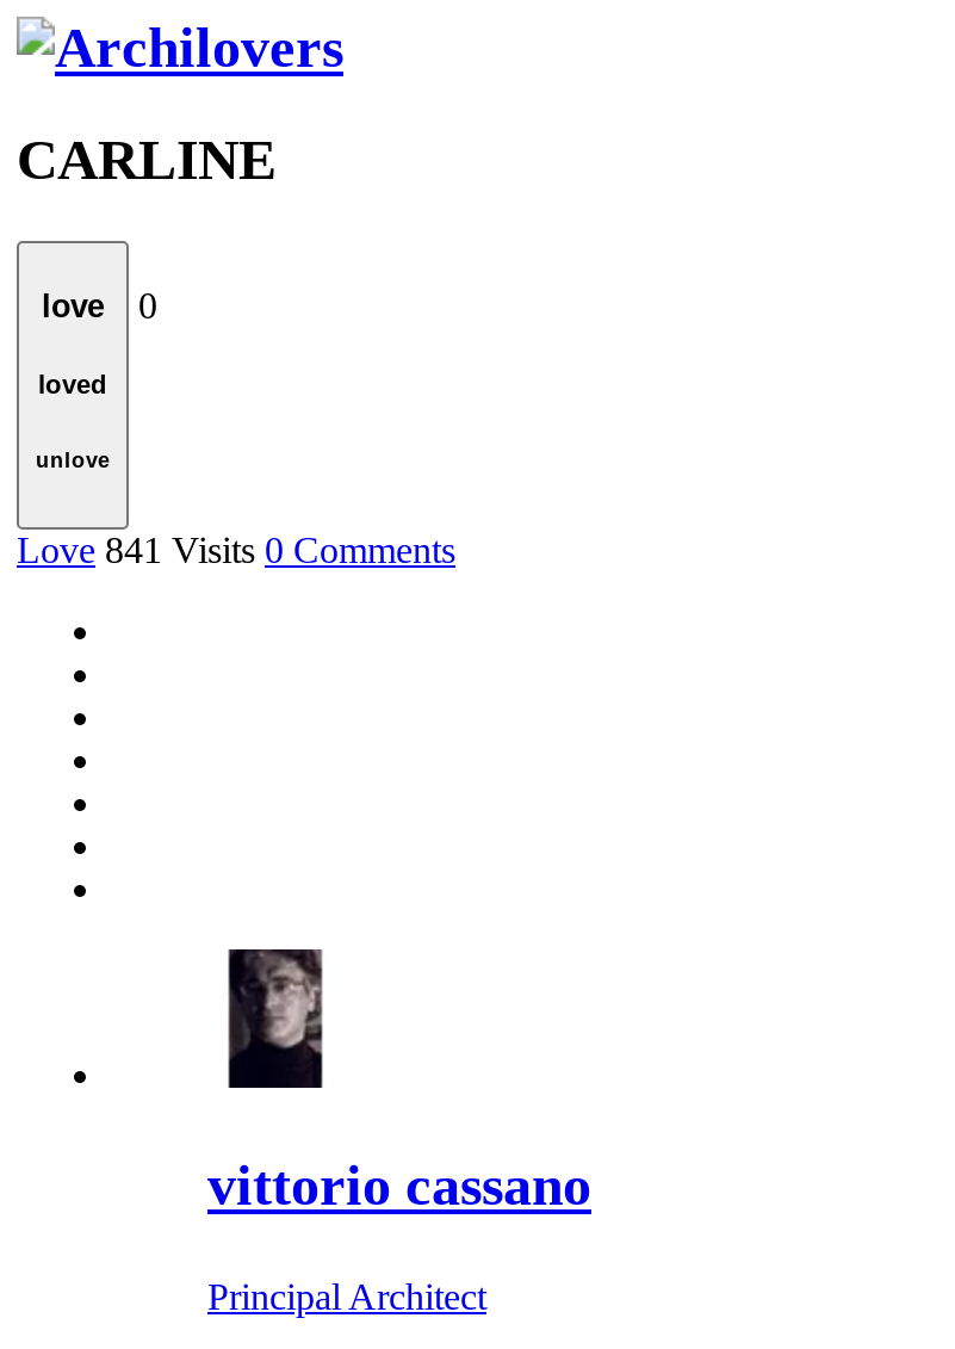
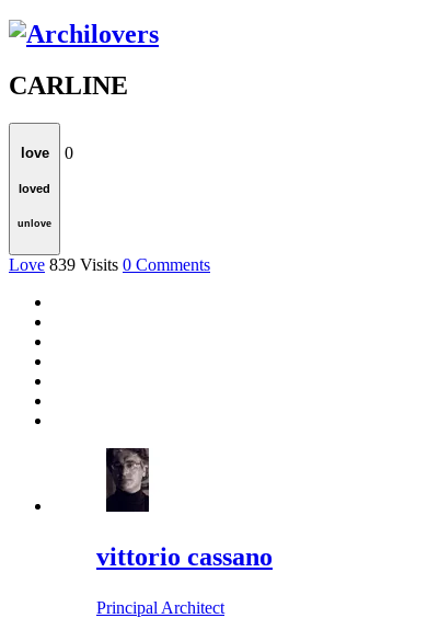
[17,528,455,569] Love 841 Visits 0 Comments -> [9,255,210,273] Love 839 Visits 0 Comments

